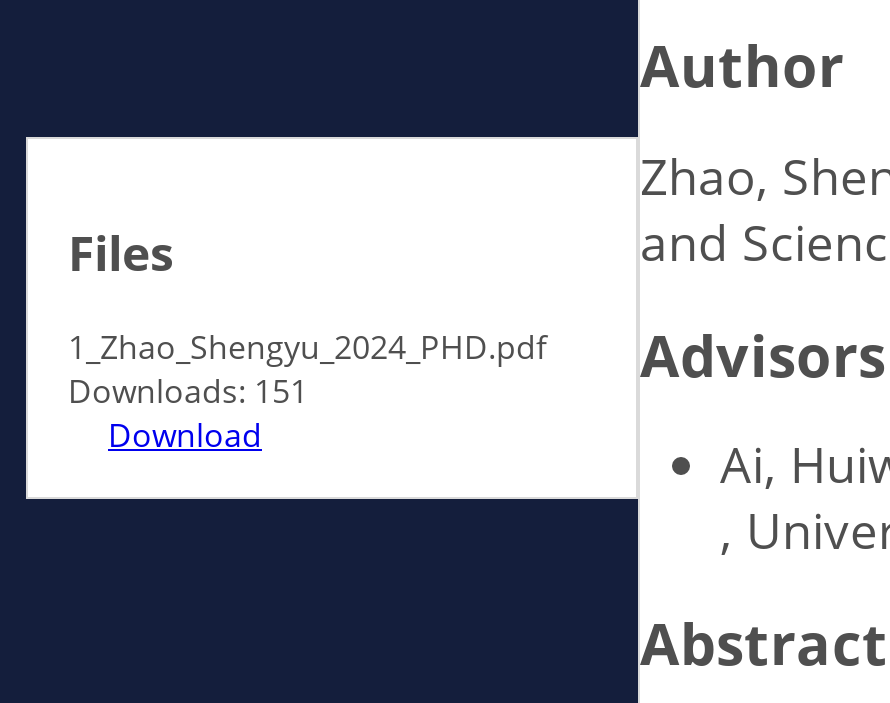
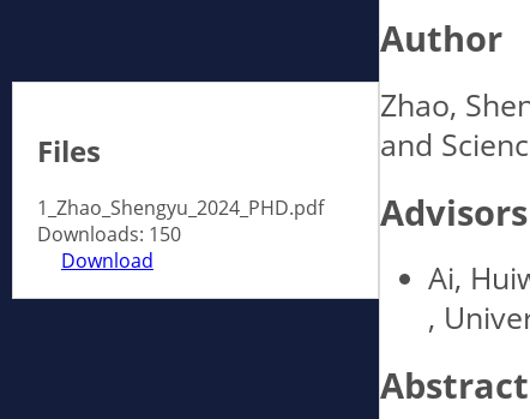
[68,368,308,412] Downloads: 151 -> [37,221,181,247] Downloads: 150

